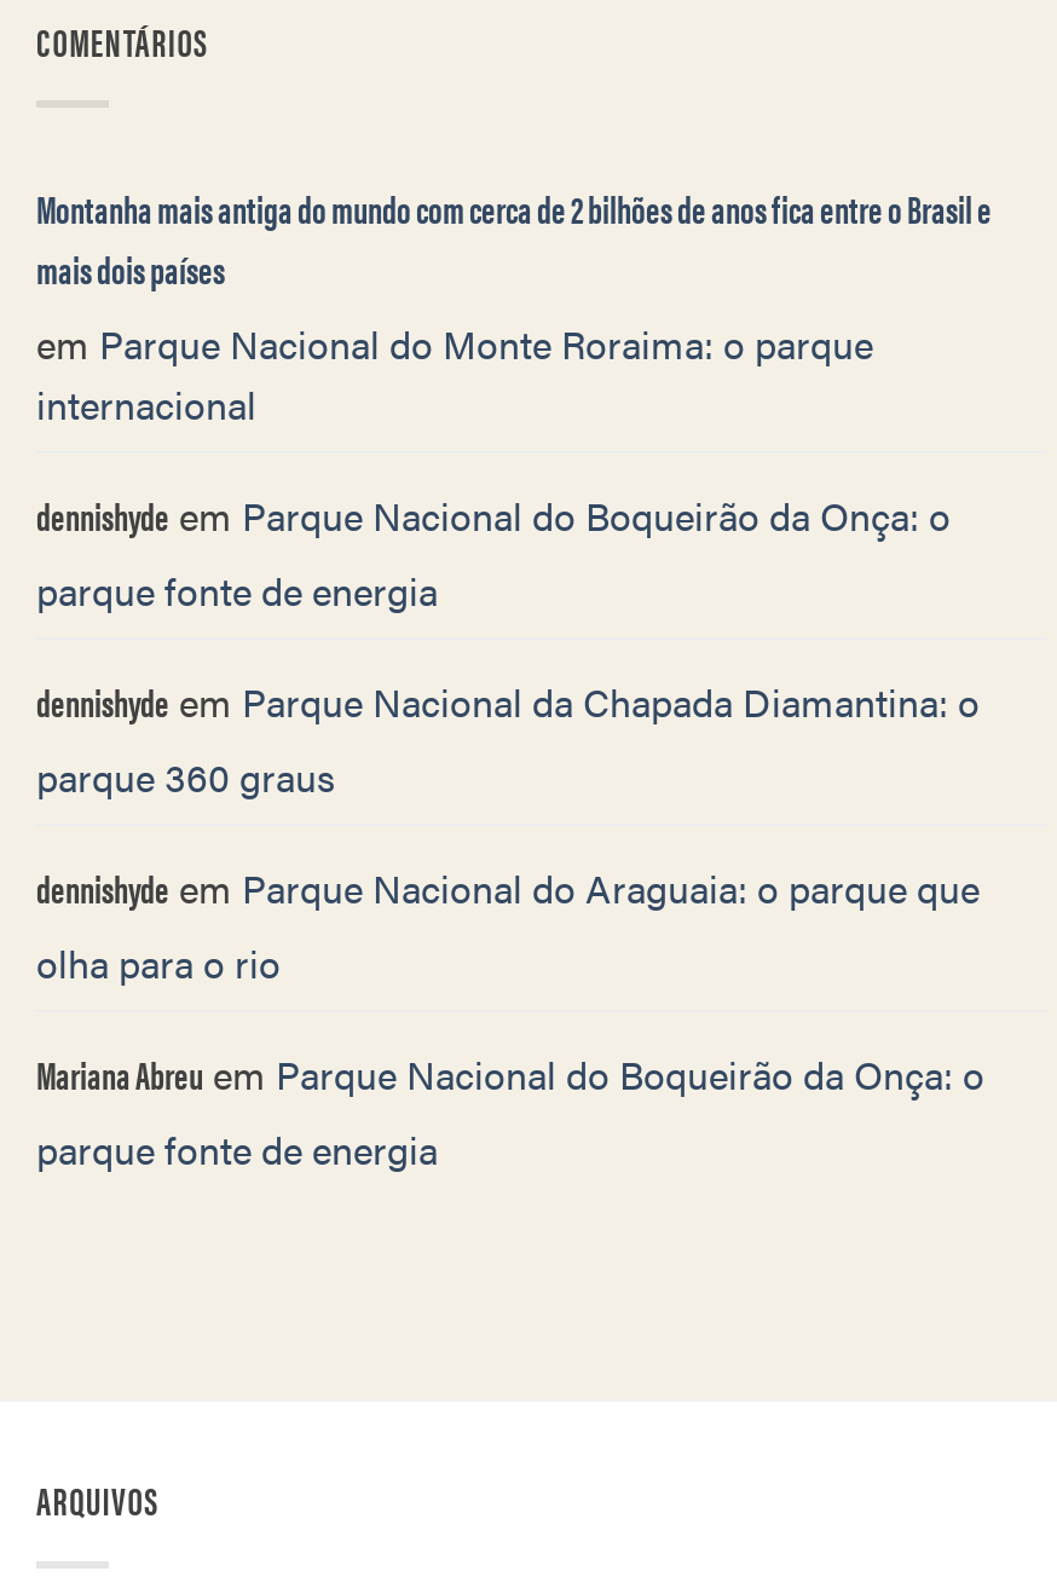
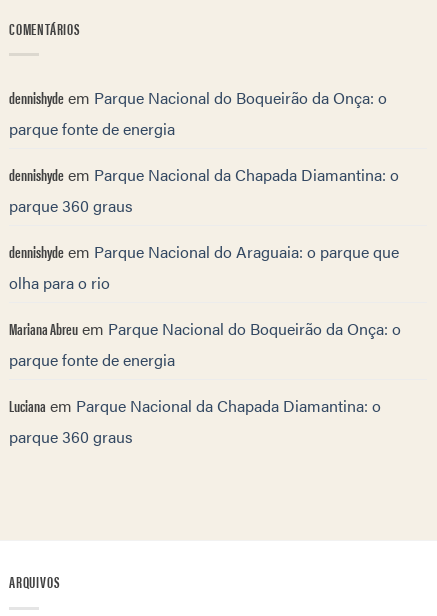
[36,181,992,432] Montanha mais antiga do mundo com cerca de 2 bilhões de anos fica entre o Brasil e | mais dois países | em Parque Nacional do Monte Roraima: o parque | internacional -> none
moved [36,488,984,1177] -> [9,86,401,371]: dennishyde em Parque Nacional do Boqueirão da Onça: o | parque fonte de energia | dennishyde em Parque Nacional da Chapada Diamantina: o | parque 360 graus | dennishyde em Parque Nacional do Araguaia: o parque que | olha para o rio | Mariana Abreu em Parque Nacional do Boqueirão da Onça: o | parque fonte de energia
none -> [9,394,381,448] Luciana em Parque Nacional da Chapada Diamantina: o | parque 360 graus

